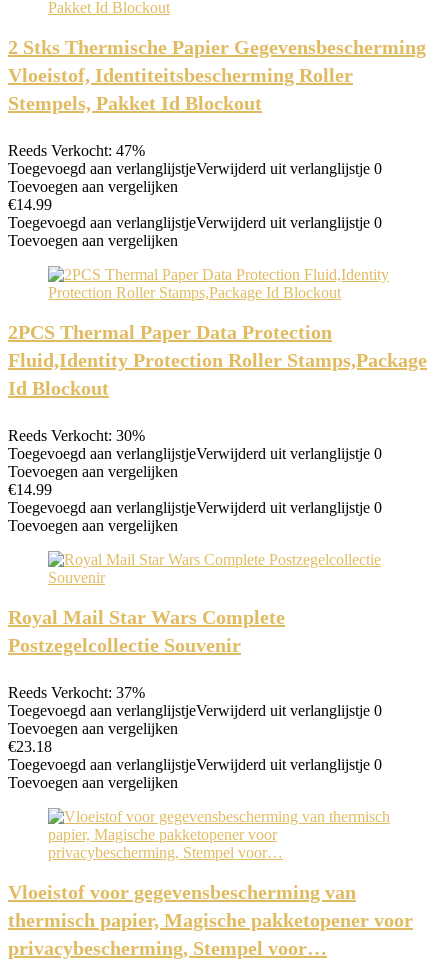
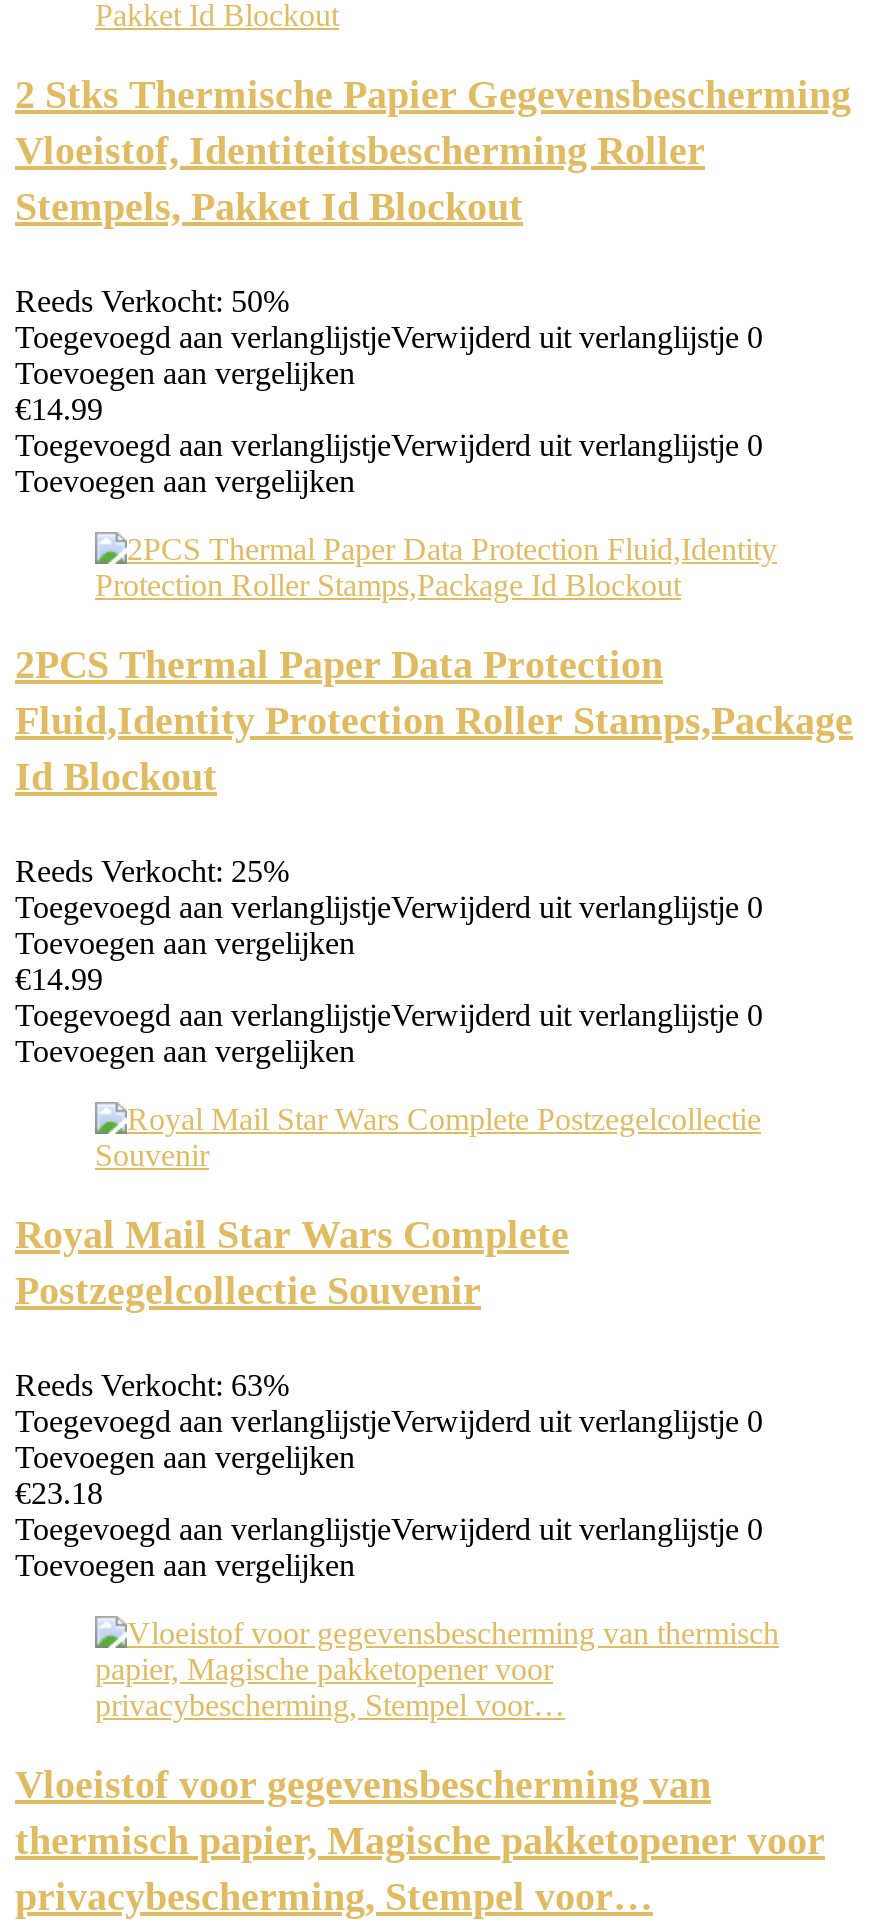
[8,142,145,159] Reeds Verkocht: 47% -> [15,284,289,318] Reeds Verkocht: 50%
[8,427,145,444] Reeds Verkocht: 30% -> [15,854,289,888] Reeds Verkocht: 25%
[8,684,145,701] Reeds Verkocht: 37% -> [15,1368,289,1402] Reeds Verkocht: 63%

